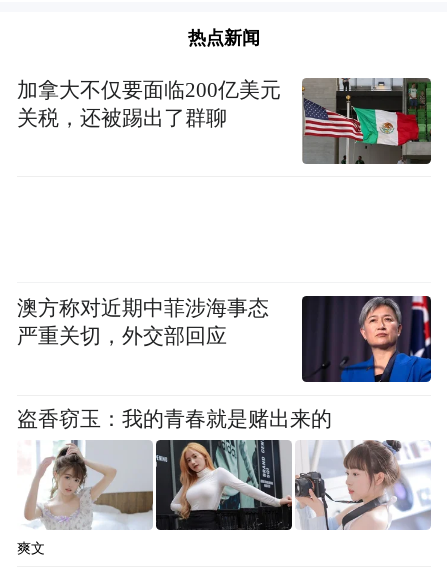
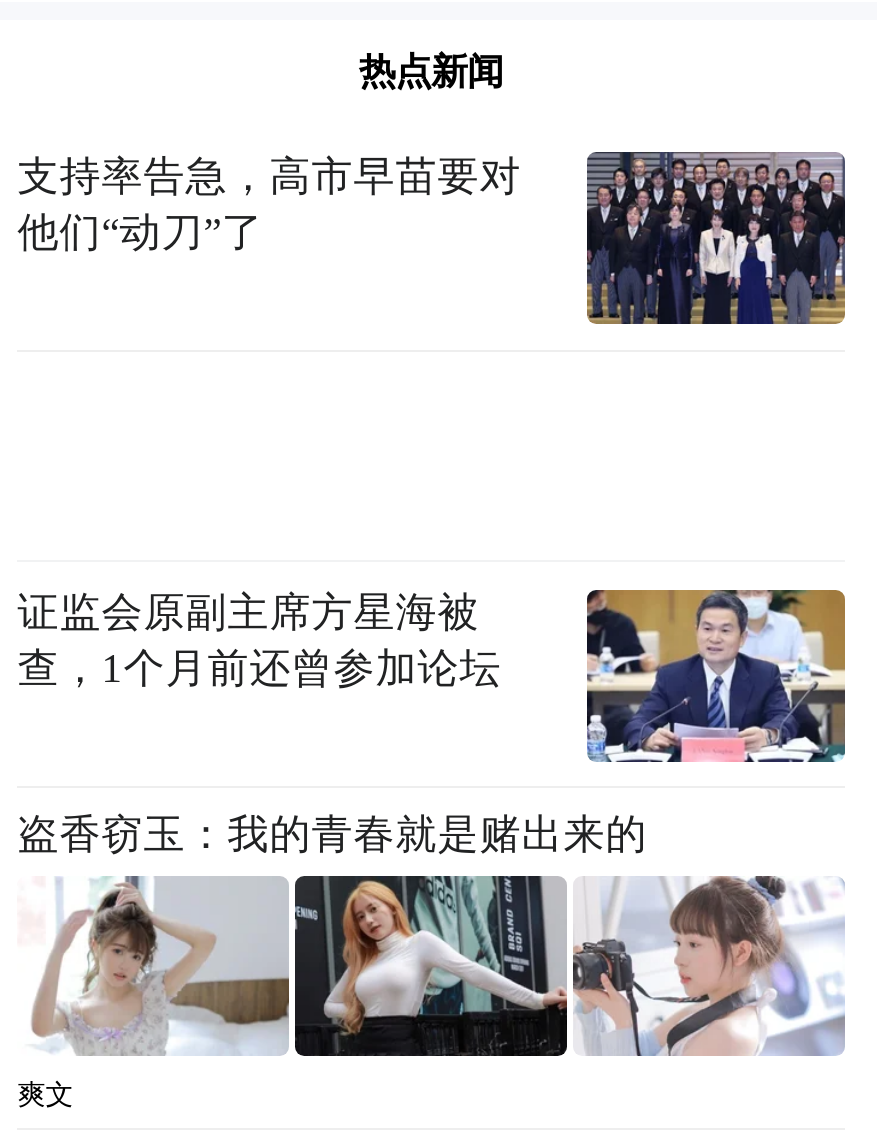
[17,78,432,165] [image] | 加拿大不仅要面临200亿美元 | 关税，还被踢出了群聊 -> [17,152,847,326] [image] | 支持率告急，高市早苗要对 | 他们“动刀”了
[17,297,269,347] 澳方称对近期中菲涉海事态 | 严重关切，外交部回应 -> [17,590,501,690] 证监会原副主席方星海被 | 查，1个月前还曾参加论坛
[301,295,432,383] [image] -> [585,588,847,764] [image]

